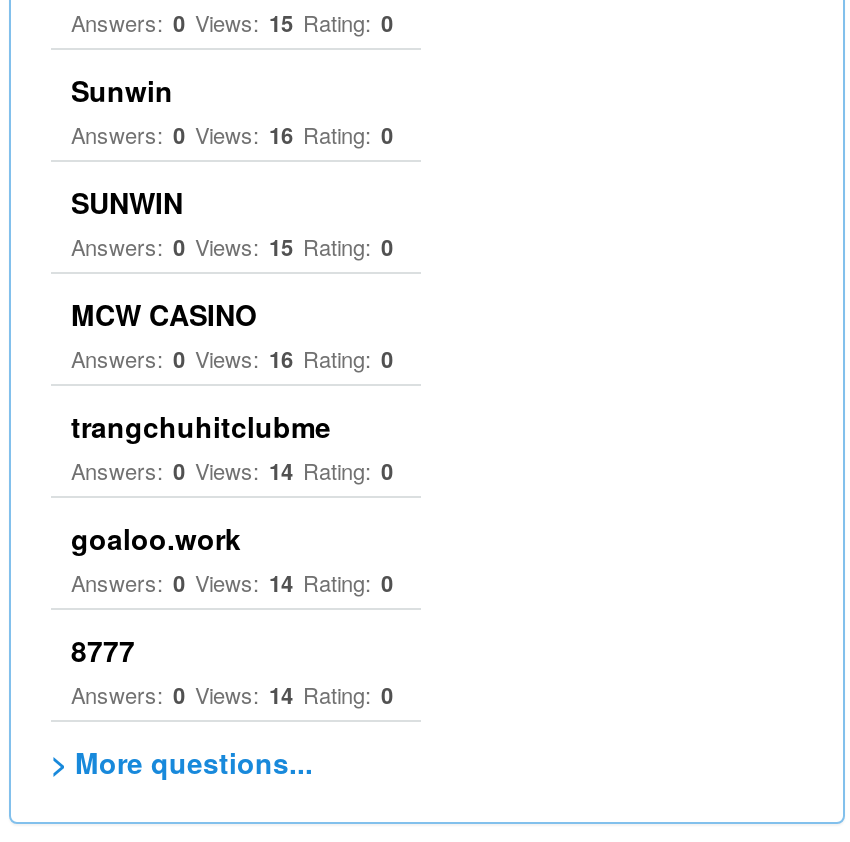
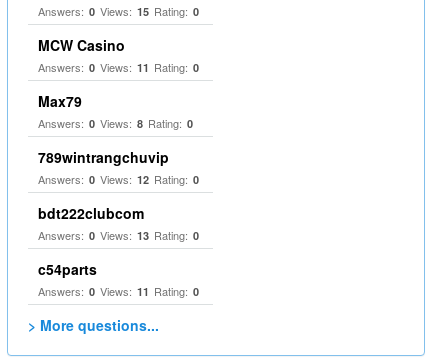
[71,70,393,710] Sunwin | Answers: 0 Views: 16 Rating: 0 | SUNWIN | Answers: 0 Views: 15 Rating: 0 | MCW CASINO | Answers: 0 Views: 16 Rating: 0 | trangchuhitclubme | Answers: 0 Views: 14 Rating: 0 | goaloo.work | Answers: 0 Views: 14 Rating: 0 | 8777 | Answers: 0 Views: 14 Rating: 0 -> [38,35,199,299] MCW Casino | Answers: 0 Views: 11 Rating: 0 | Max79 | Answers: 0 Views: 8 Rating: 0 | 789wintrangchuvip | Answers: 0 Views: 12 Rating: 0 | bdt222clubcom | Answers: 0 Views: 13 Rating: 0 | c54parts | Answers: 0 Views: 11 Rating: 0

